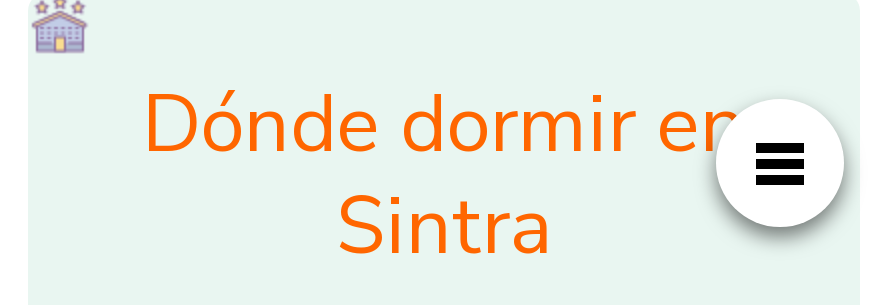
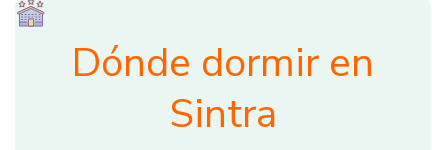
[710,140,852,244] [image] -> none

